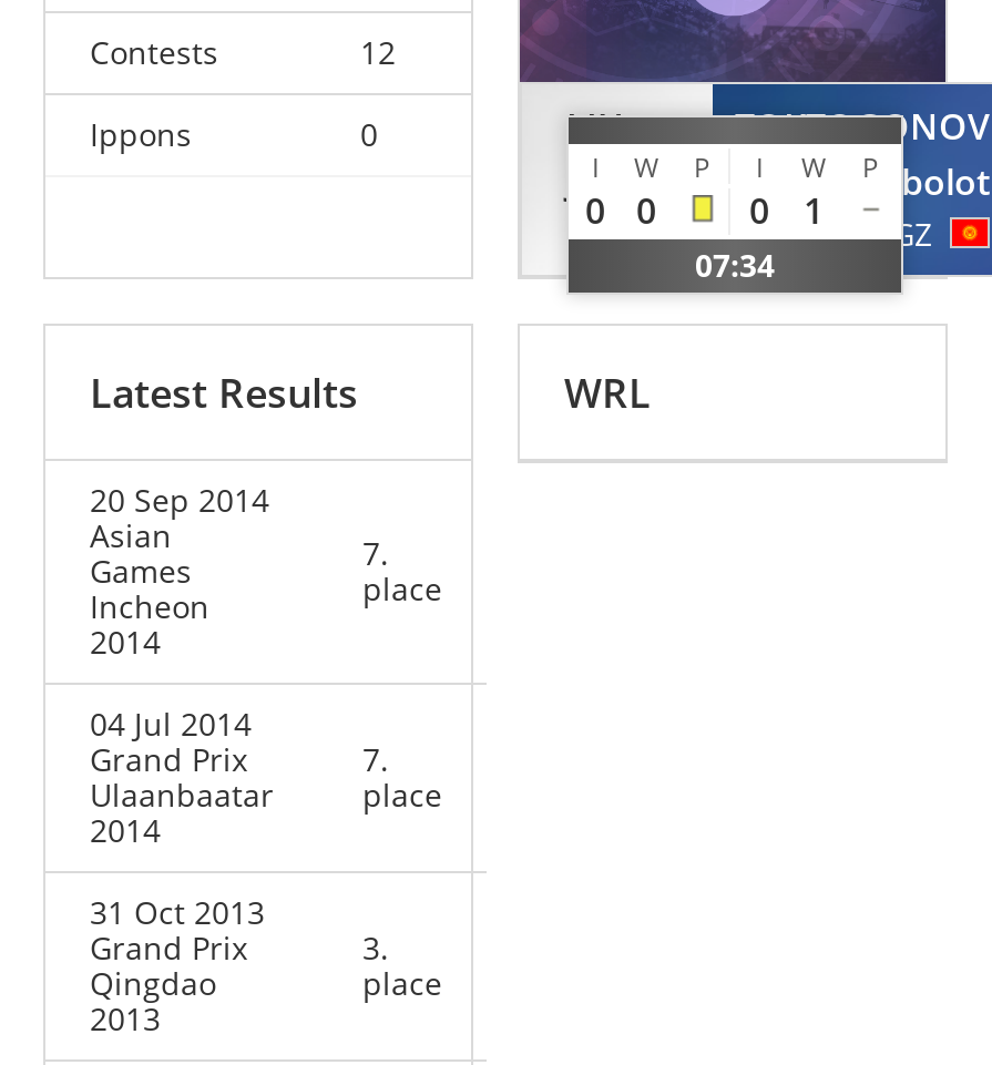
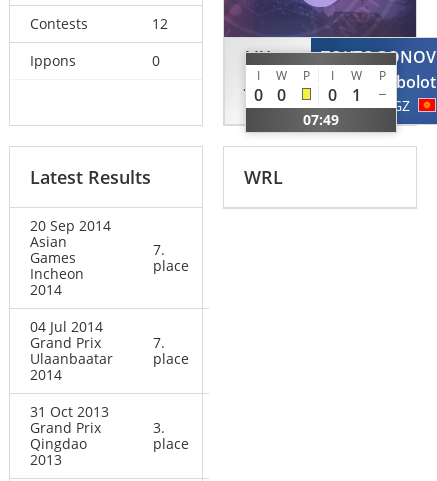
[695,245,775,287] 07:34 -> [303,110,339,129] 07:49

